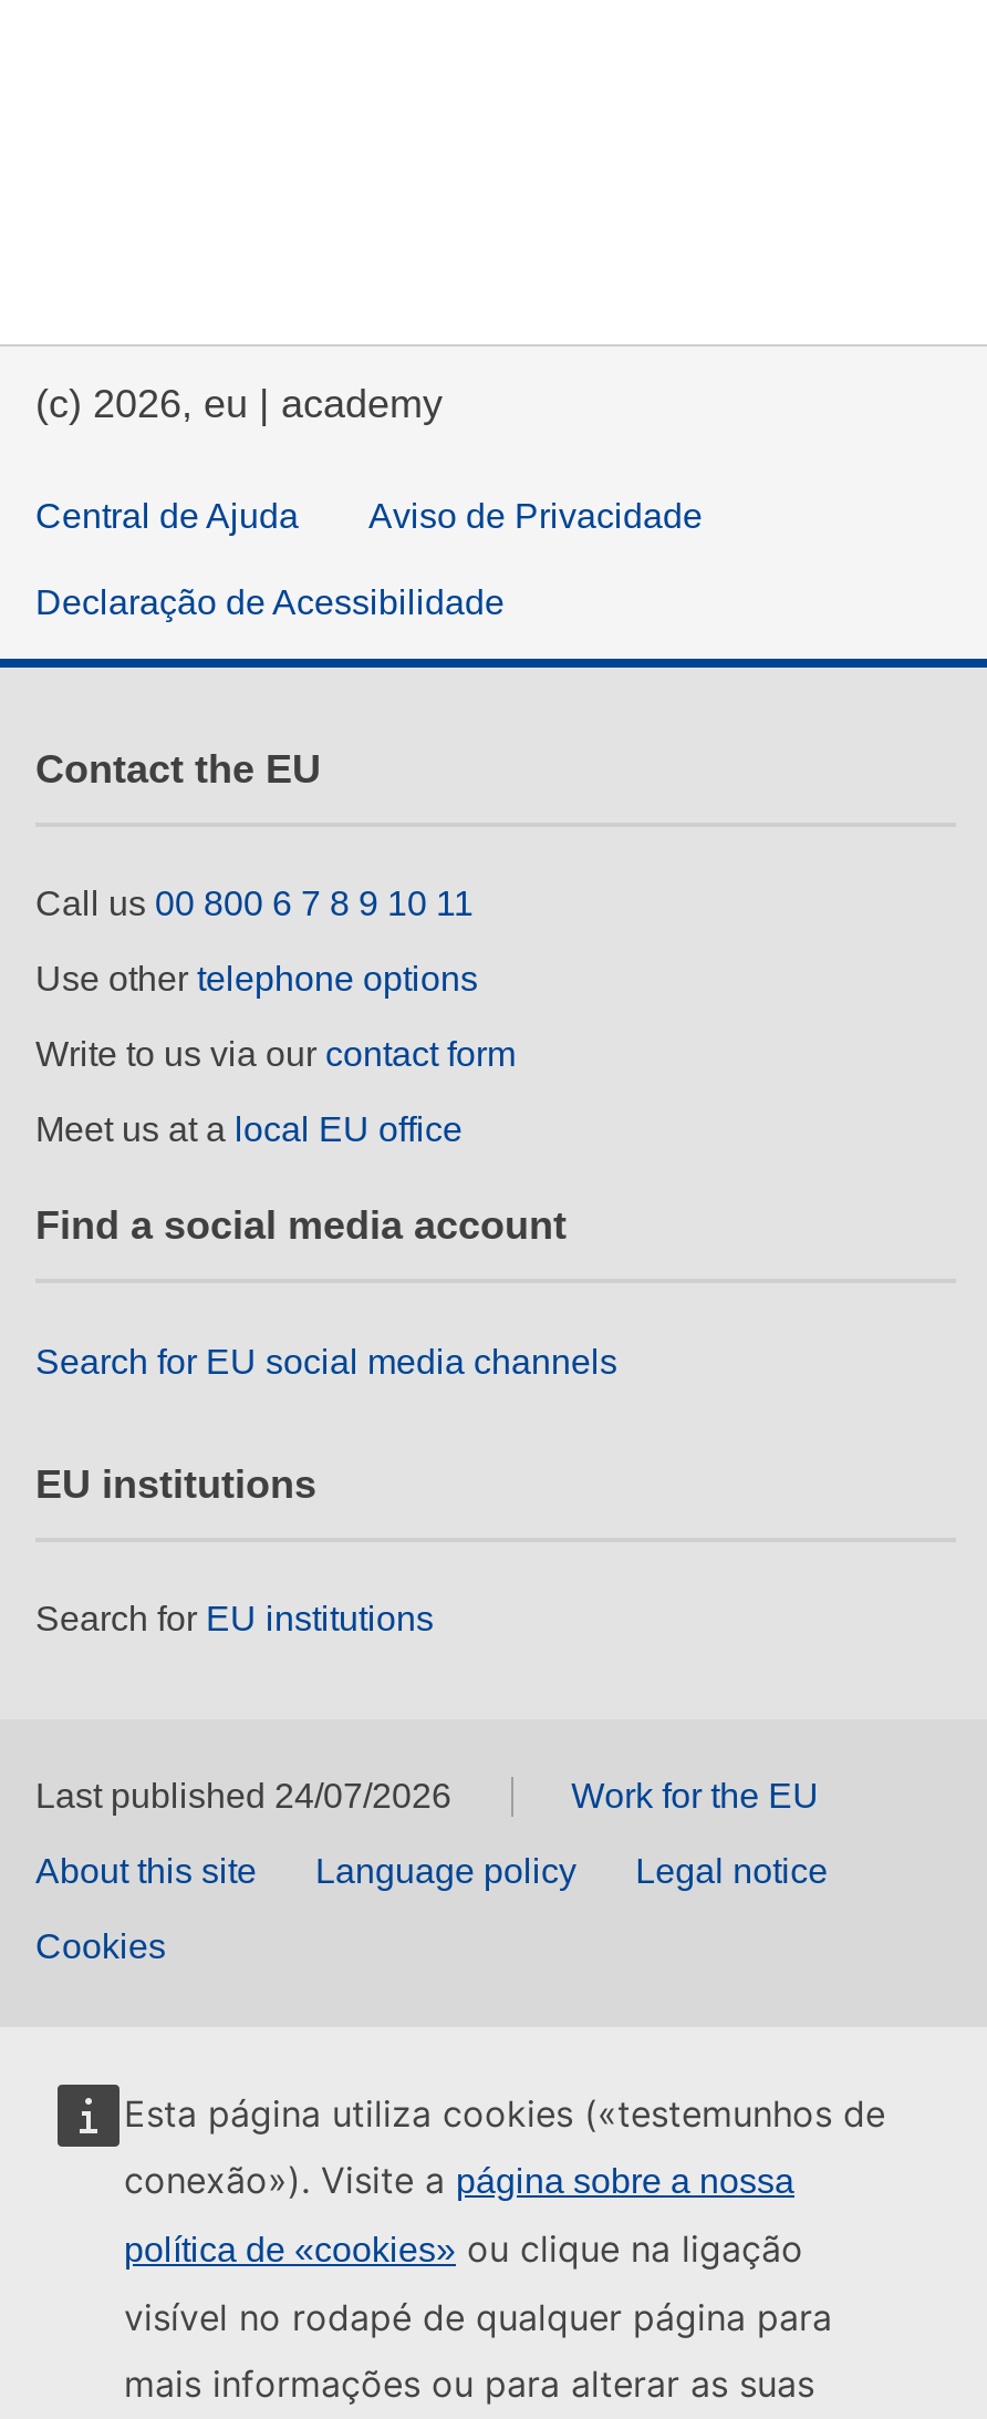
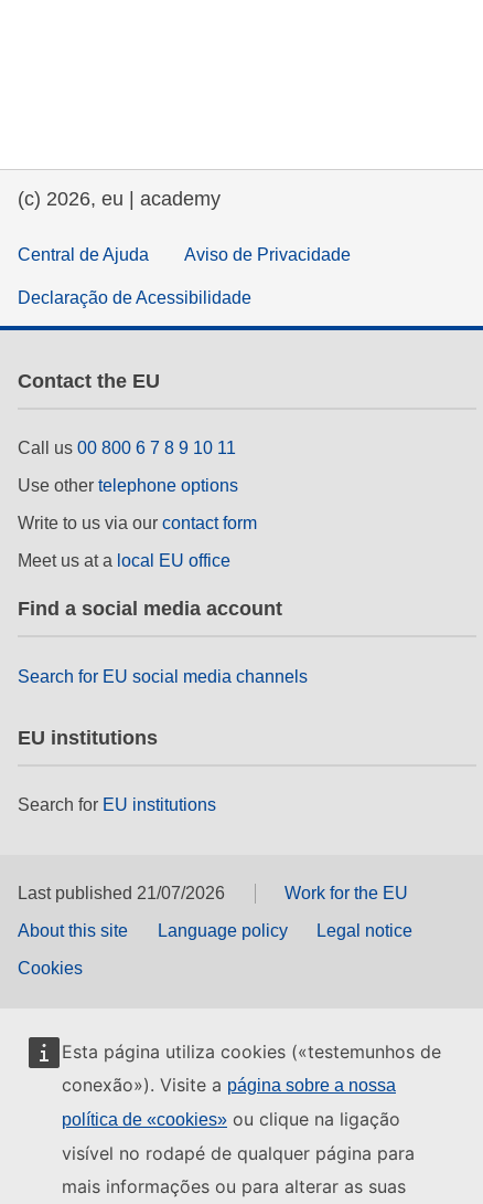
[35,1778,451,1816] Last published 24/07/2026 -> [18,884,225,903] Last published 21/07/2026

